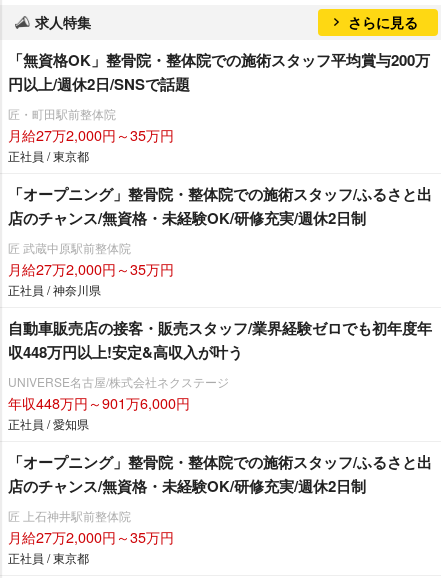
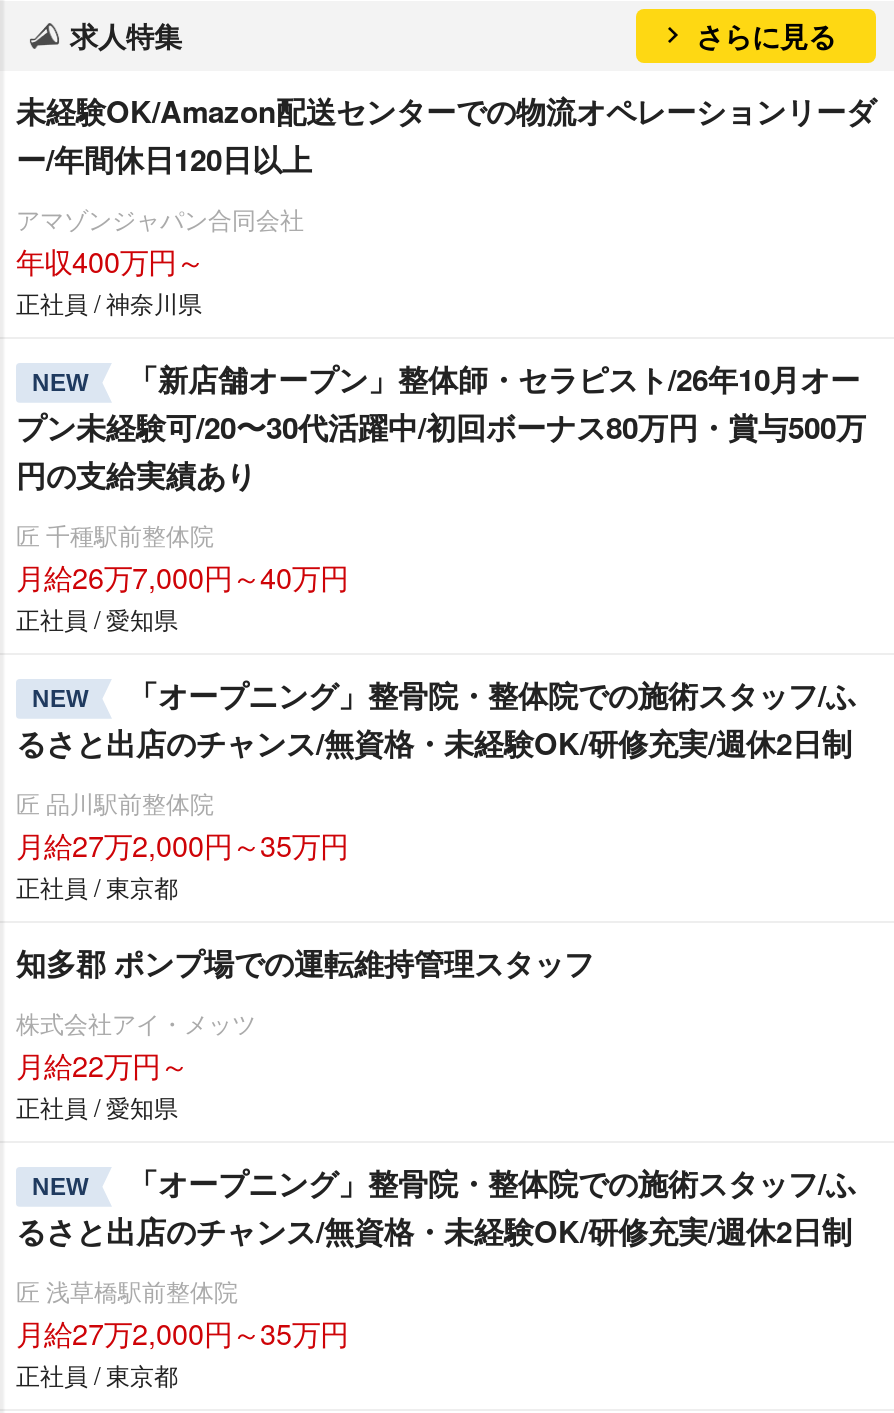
[8,49,430,122] 「無資格OK」整骨院・整体院での施術スタッフ平均賞与200万 | 円以上/週休2日/SNSで話題 | 匠・町田駅前整体院 -> [16,89,876,819] 未経験OK/Amazon配送センターでの物流オペレーションリーダ | ー/年間休日120日以上 | アマゾンジャパン合同会社 | 年収400万円～ | NEW | 「新店舗オープン」整体師・セラピスト/26年10月オー | プン未経験可/20〜30代活躍中/初回ボーナス80万円・賞与500万 | 円の支給実績あり | 匠 千種駅前整体院 | 月給26万7,000円～40万円 | 正社員 / 愛知県 | NEW | 「オープニング」整骨院・整体院での施術スタッフ/ふ | るさと出店のチャンス/無資格・未経験OK/研修充実/週休2日制 | 匠 品川駅前整体院
moved [8,124,174,164] -> [16,823,348,903]: 月給27万2,000円～35万円 | 正社員 / 東京都
[8,183,432,413] 「オープニング」整骨院・整体院での施術スタッフ/ふるさと出 | 店のチャンス/無資格・未経験OK/研修充実/週休2日制 | 匠 武蔵中原駅前整体院 | 月給27万2,000円～35万円 | 自動車販売店の接客・販売スタッフ/業界経験ゼロでも初年度年 | 収448万円以上!安定&高収入が叶う | UNIVERSE名古屋/株式会社ネクステージ | 年収448万円～901万6,000円 -> [16,941,594,1085] 知多郡 ポンプ場での運転維持管理スタッフ | 株式会社アイ・メッツ | 月給22万円～
moved [8,281,101,298] -> [16,285,202,319]: 正社員 / 神奈川県
[8,451,432,497] 「オープニング」整骨院・整体院での施術スタッフ/ふるさと出 | 店のチャンス/無資格・未経験OK/研修充実/週休2日制 -> [16,1161,856,1253] NEW | 「オープニング」整骨院・整体院での施術スタッフ/ふ | るさと出店のチャンス/無資格・未経験OK/研修充実/週休2日制
[8,507,131,524] 匠 上石神井駅前整体院 -> [16,1273,238,1307] 匠 浅草橋駅前整体院

